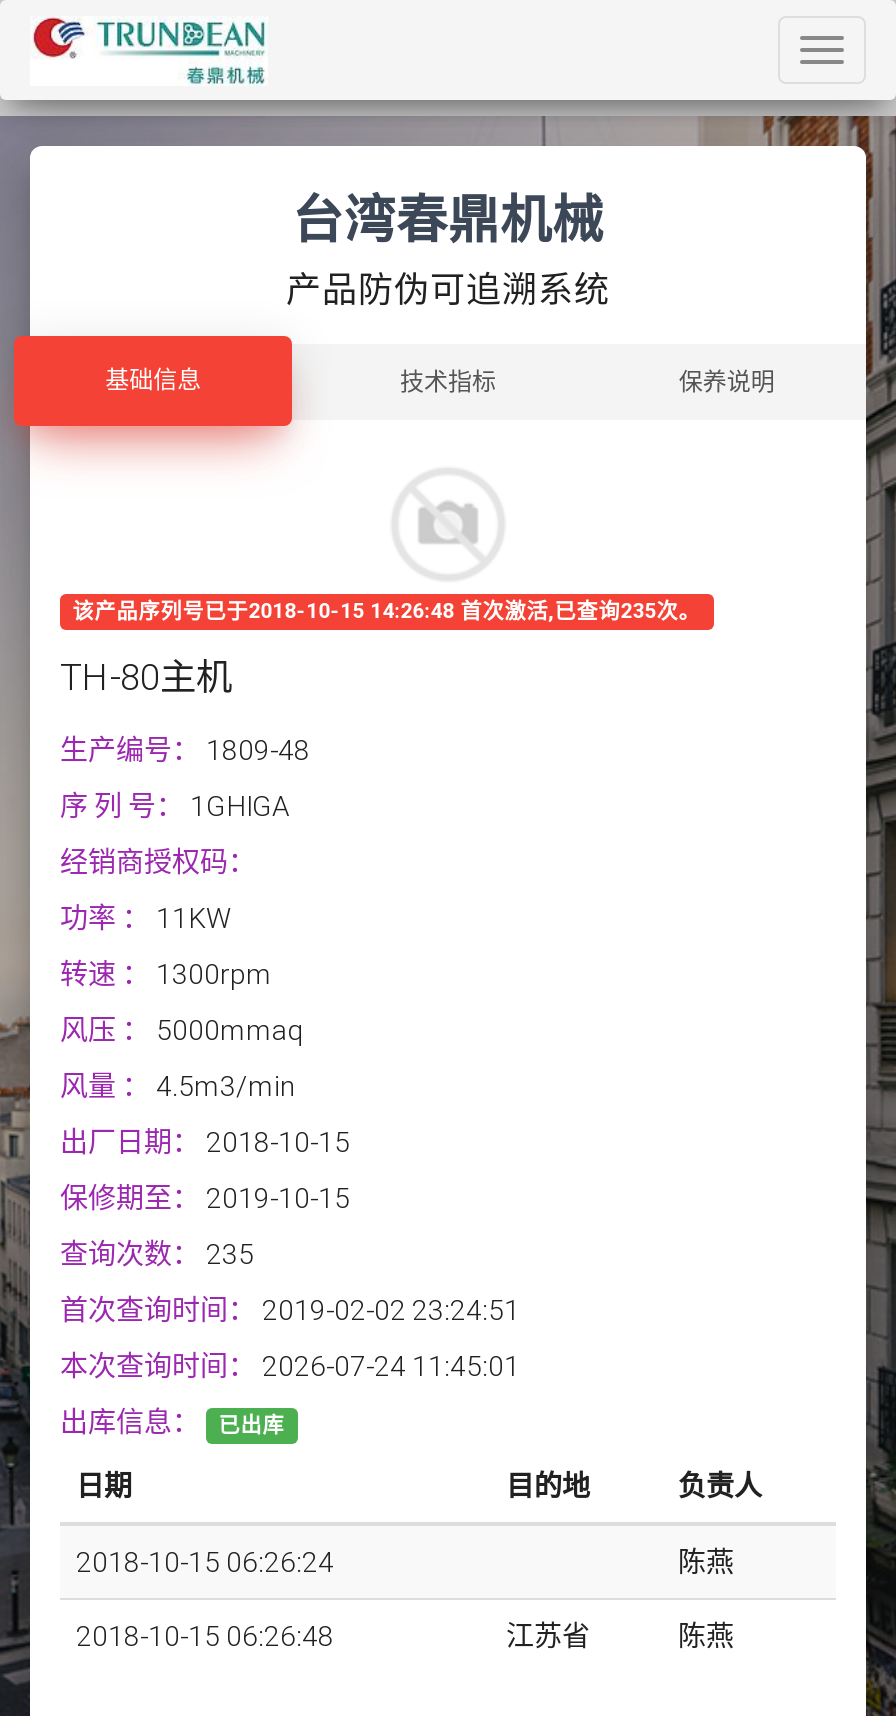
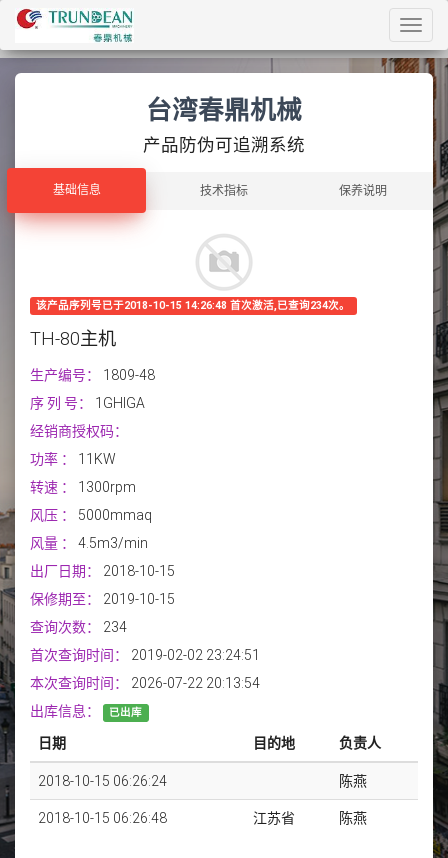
[73,598,701,624] 该产品序列号已于2018-10-15 14:26:48 首次激活,已查询235次。 -> [36,299,350,312] 该产品序列号已于2018-10-15 14:26:48 首次激活,已查询234次。
[60,1238,254,1270] 查询次数： 235 -> [30,619,127,635] 查询次数： 234
[60,1350,520,1382] 本次查询时间： 2026-07-24 11:45:01 -> [30,675,260,691] 本次查询时间： 2026-07-22 20:13:54

